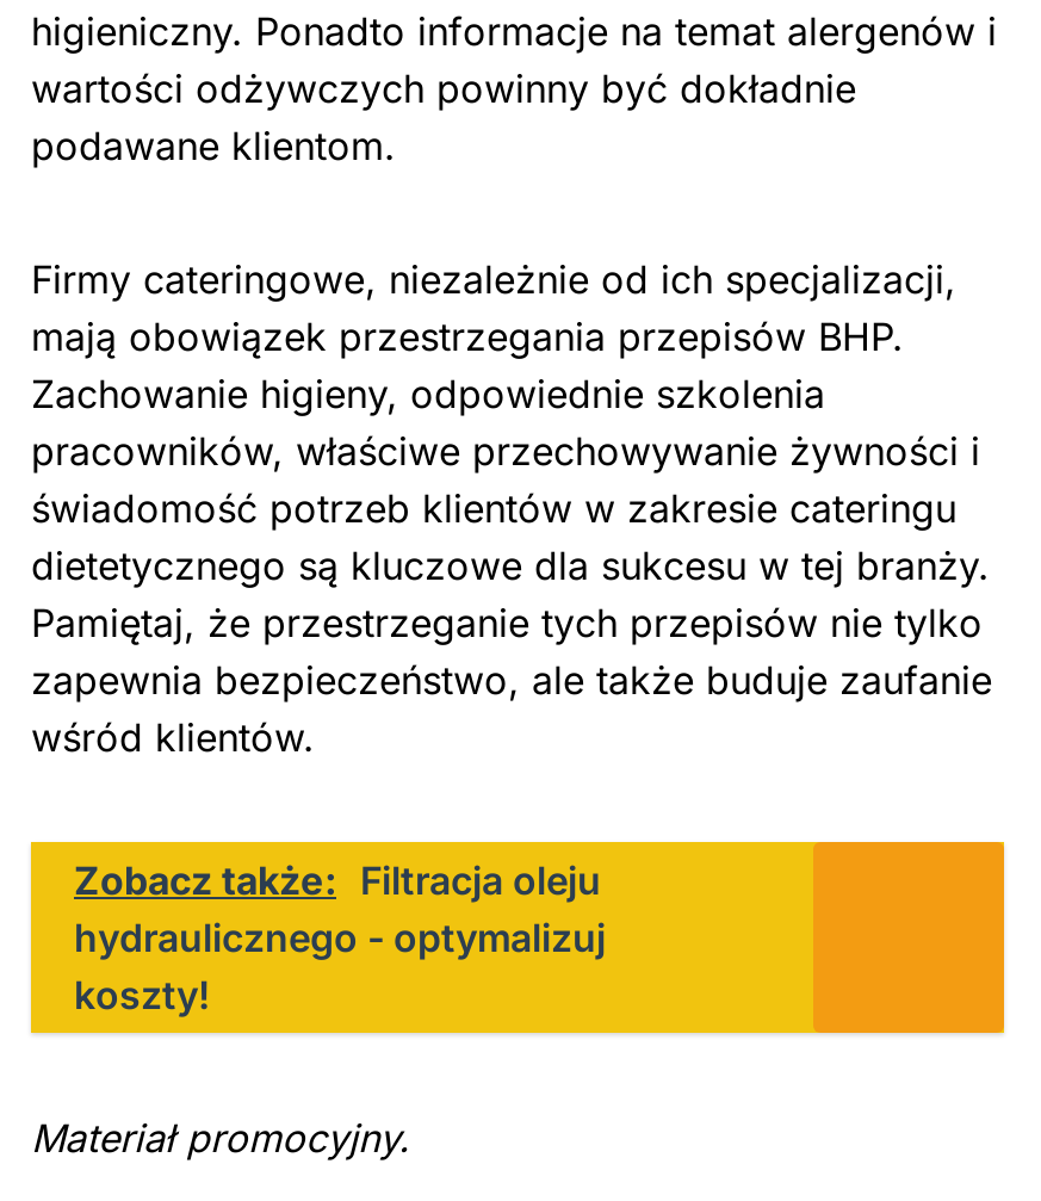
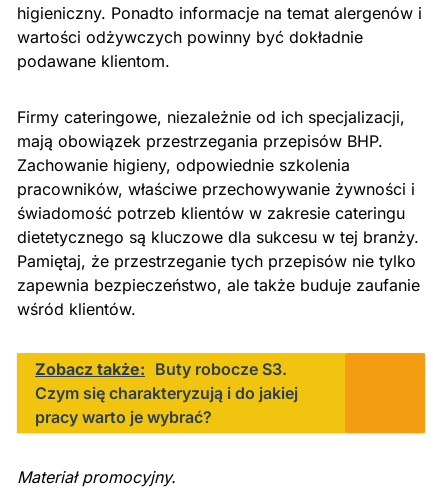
[74,857,606,1019] Zobacz także: Filtracja oleju | hydraulicznego - optymalizuj | koszty! -> [35,359,298,427] Zobacz także: Buty robocze S3. | Czym się charakteryzują i do jakiej | pracy warto je wybrać?

